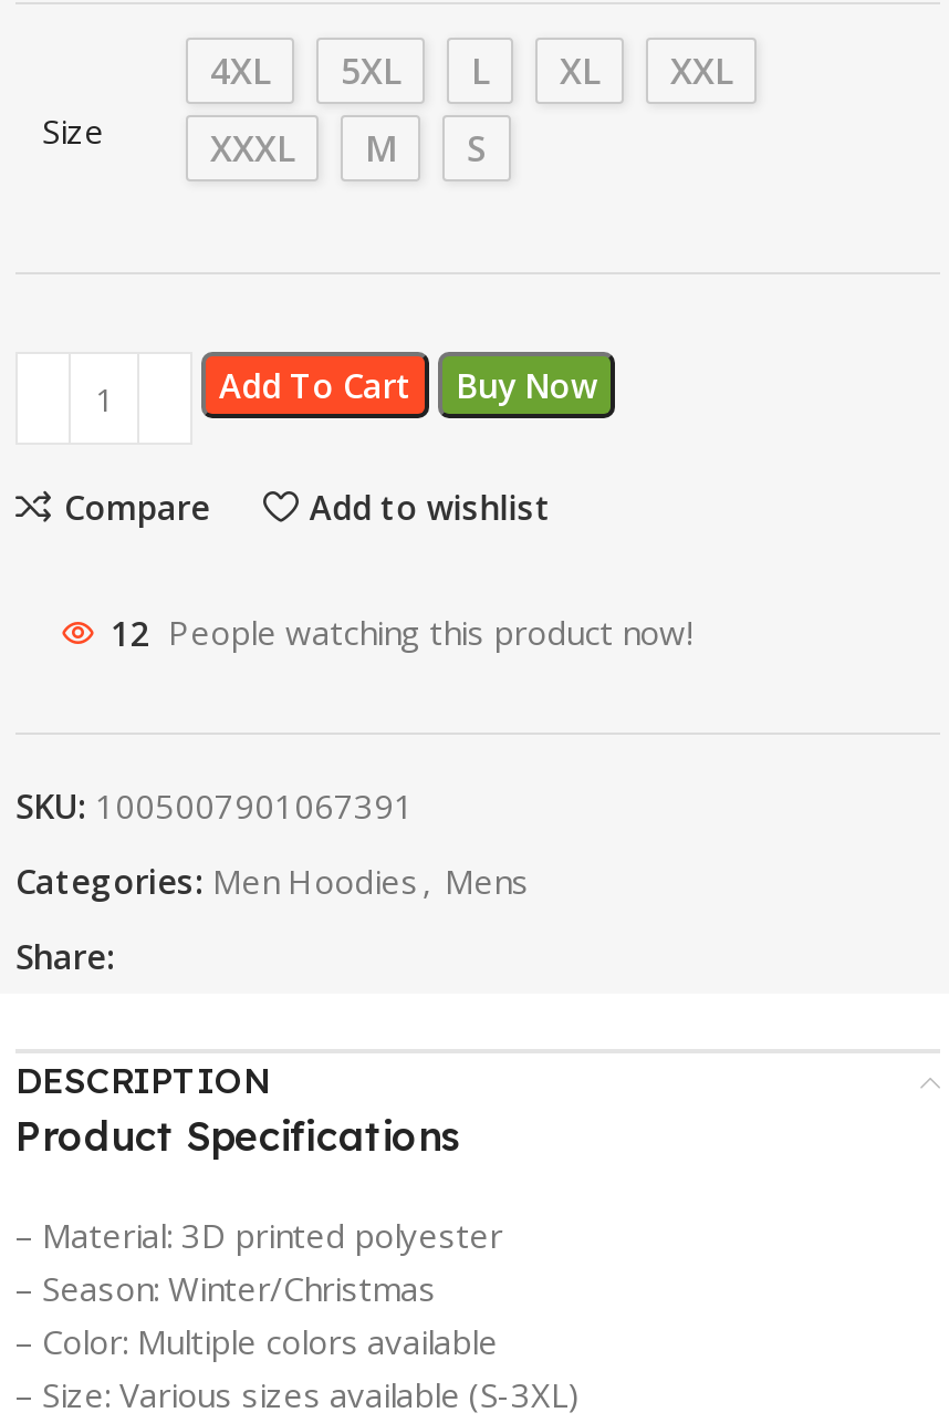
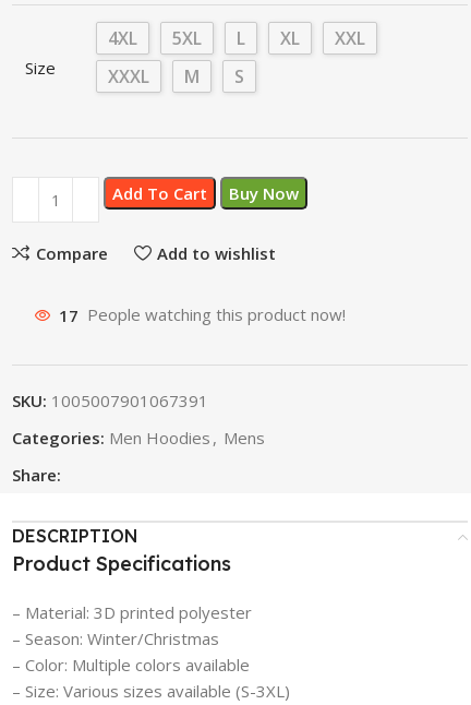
[111,610,692,655] 12 People watching this product now! -> [59,304,346,326] 17 People watching this product now!

